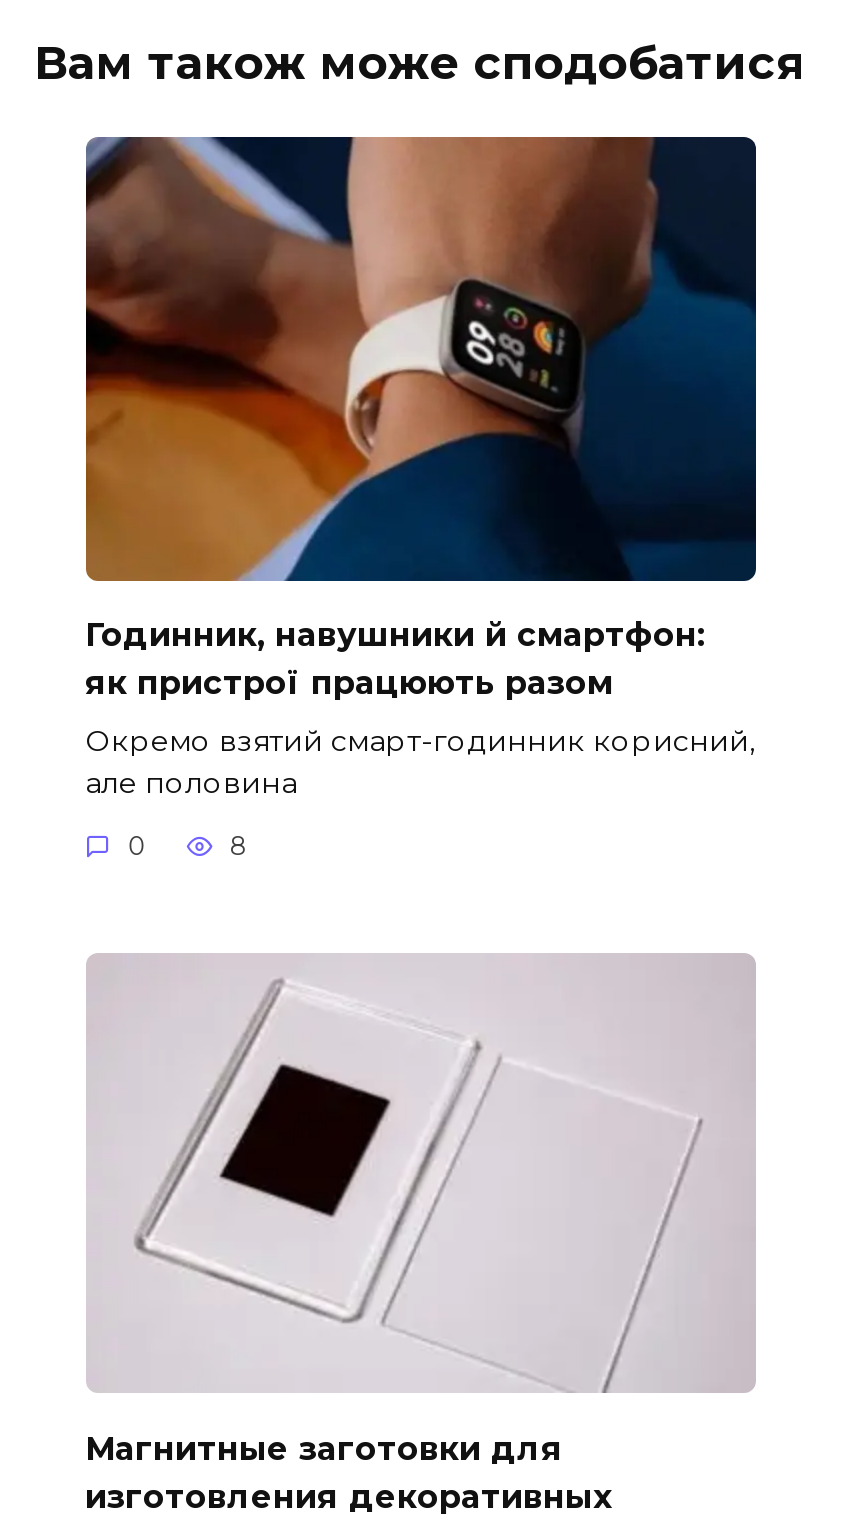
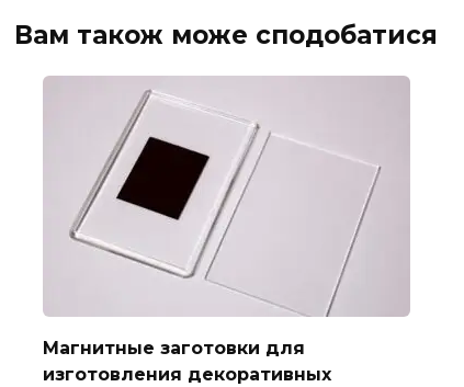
[84,135,758,862] [image] | Годинник, навушники й смартфон: | як пристрої працюють разом | Окремо взятий смарт-годинник корисний, | але половина | 0 | 8 -> none

